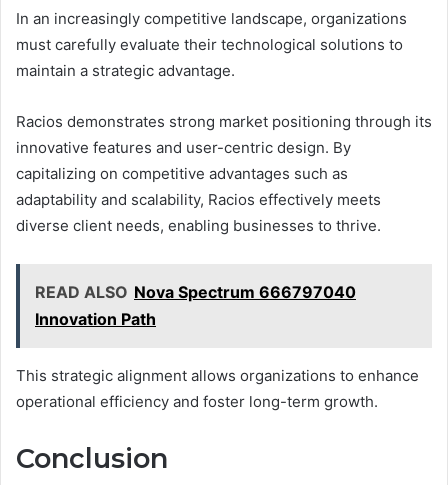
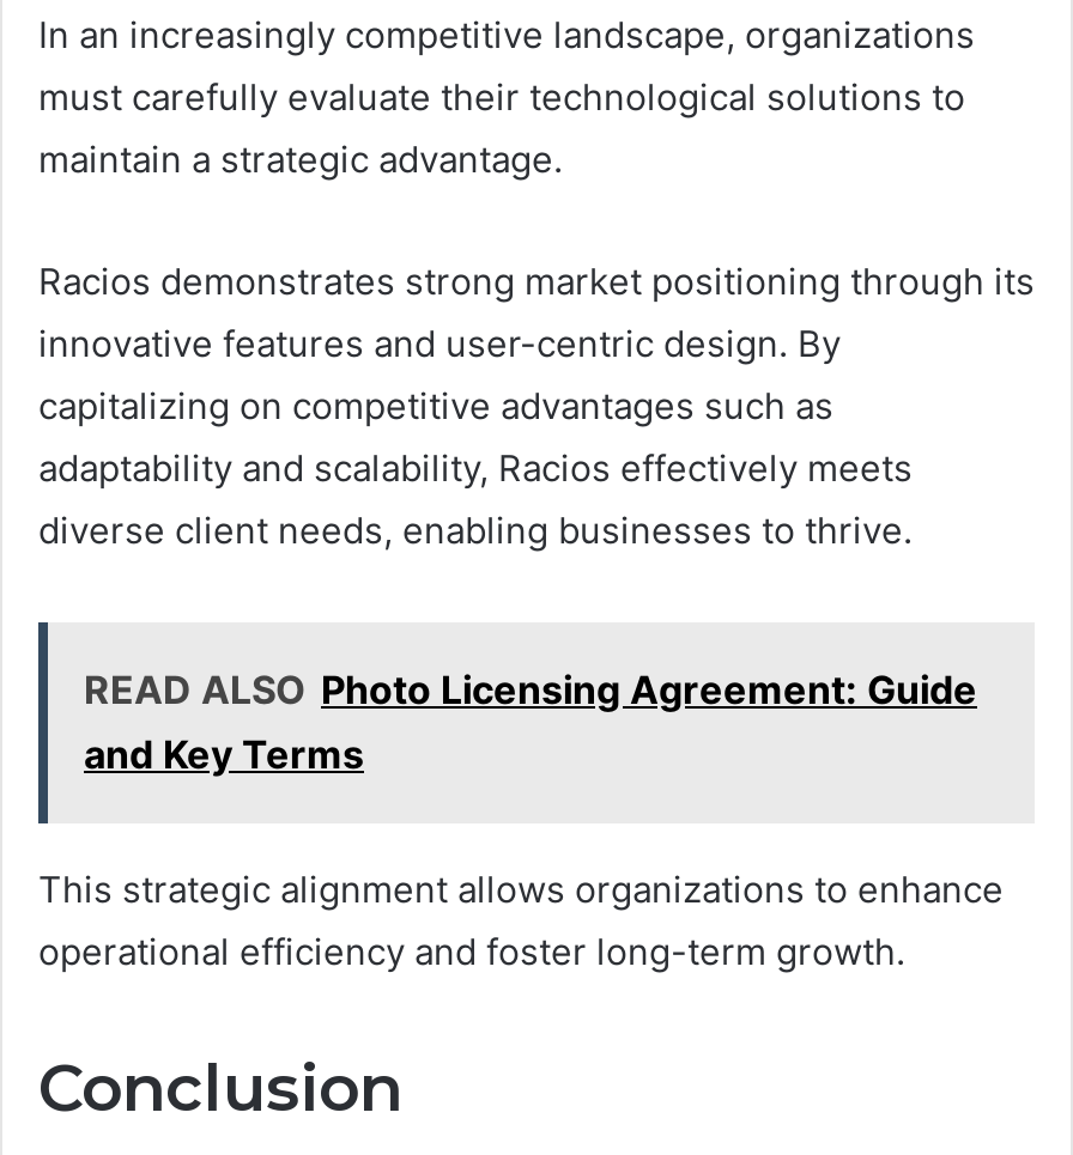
[35,282,356,329] READ ALSO Nova Spectrum 666797040 | Innovation Path -> [84,665,977,778] READ ALSO Photo Licensing Agreement: Guide | and Key Terms

